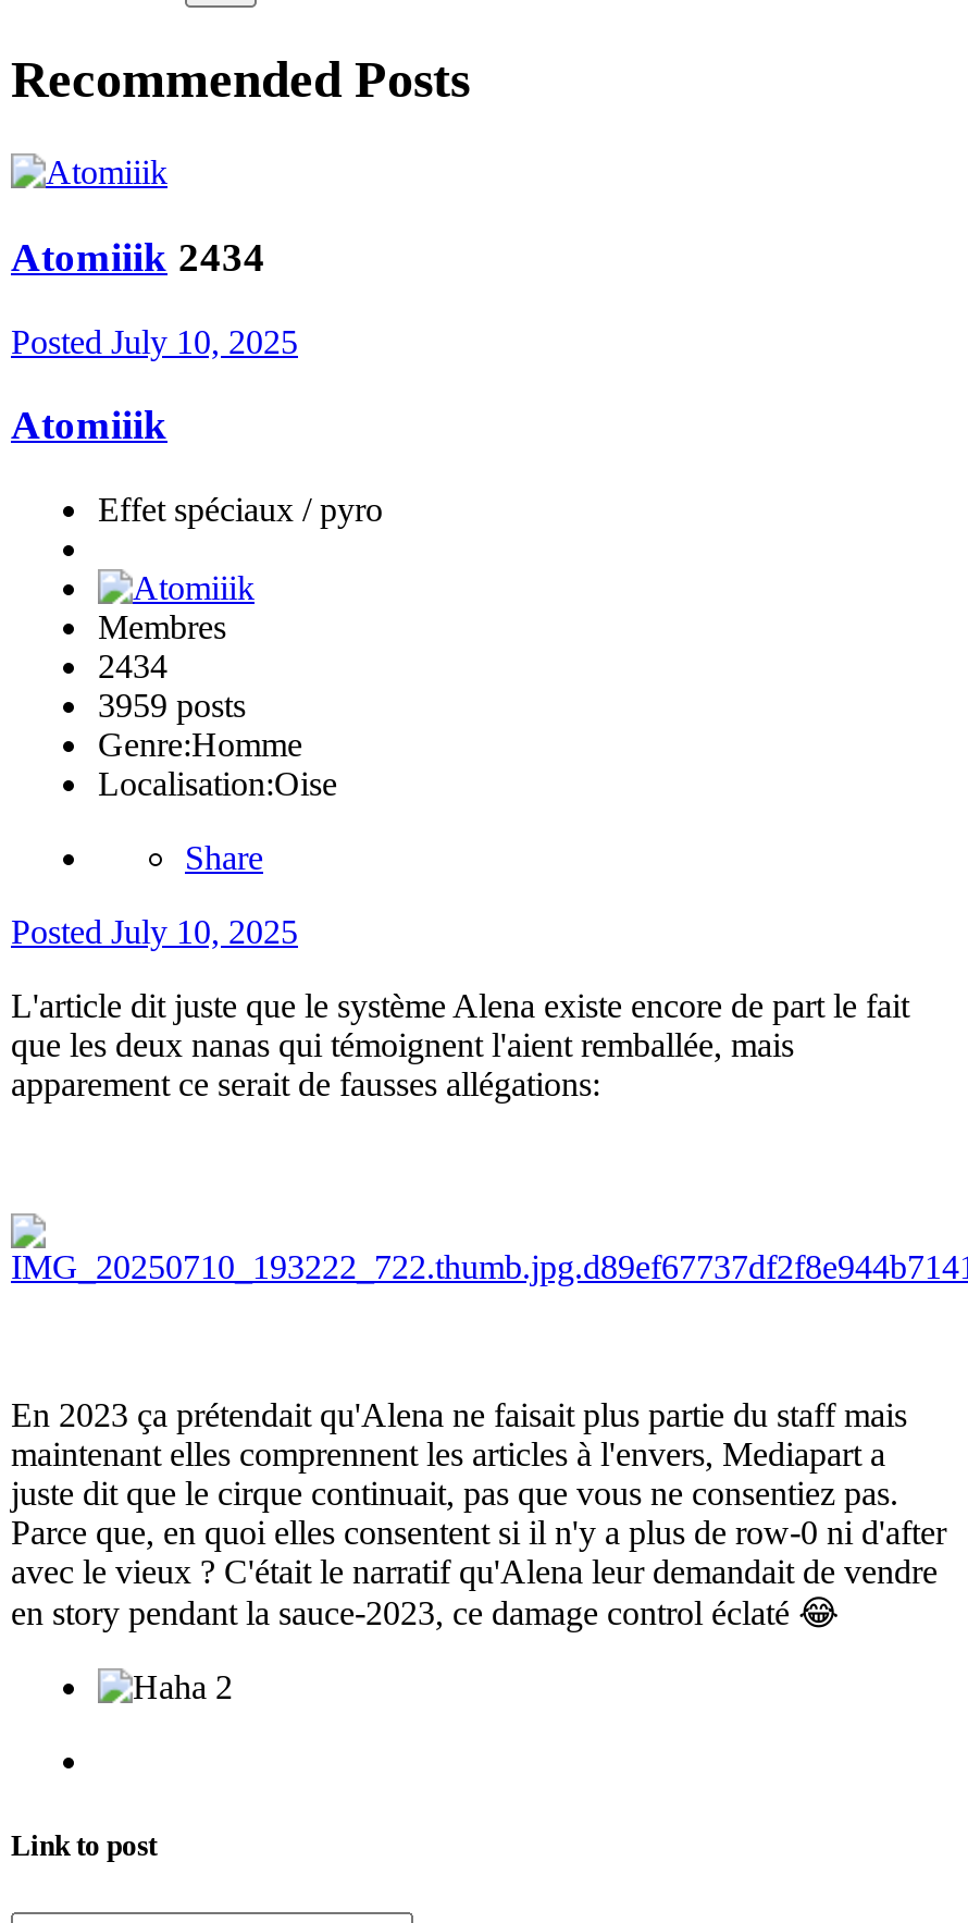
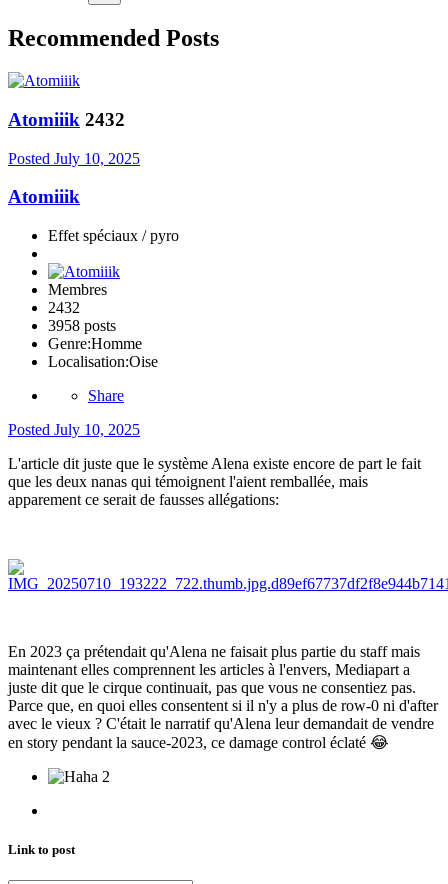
[11,234,265,279] Atomiiik 2434 -> [8,109,125,130] Atomiiik 2432
[98,648,167,685] 2434 -> [48,299,80,316] 2432
[98,687,246,724] 3959 posts -> [48,317,116,334] 3958 posts

